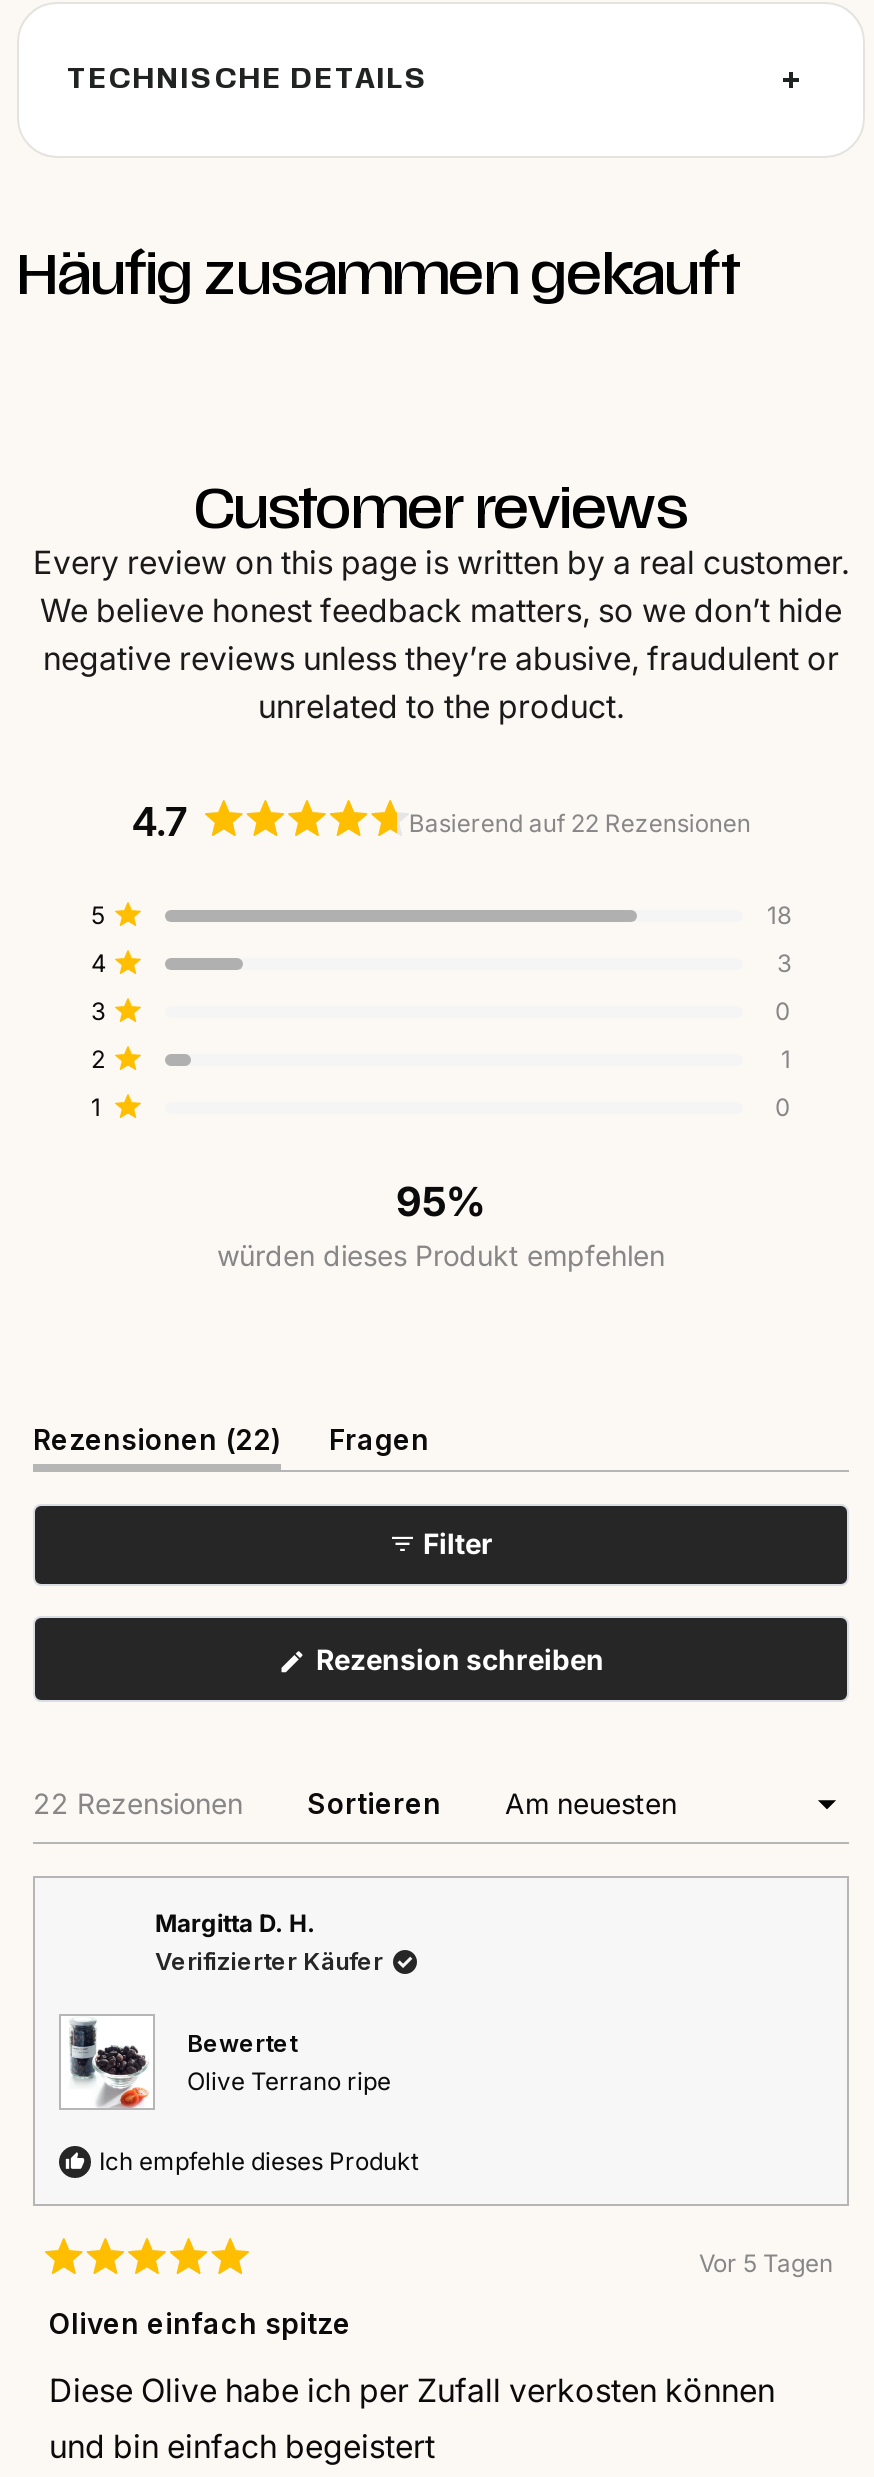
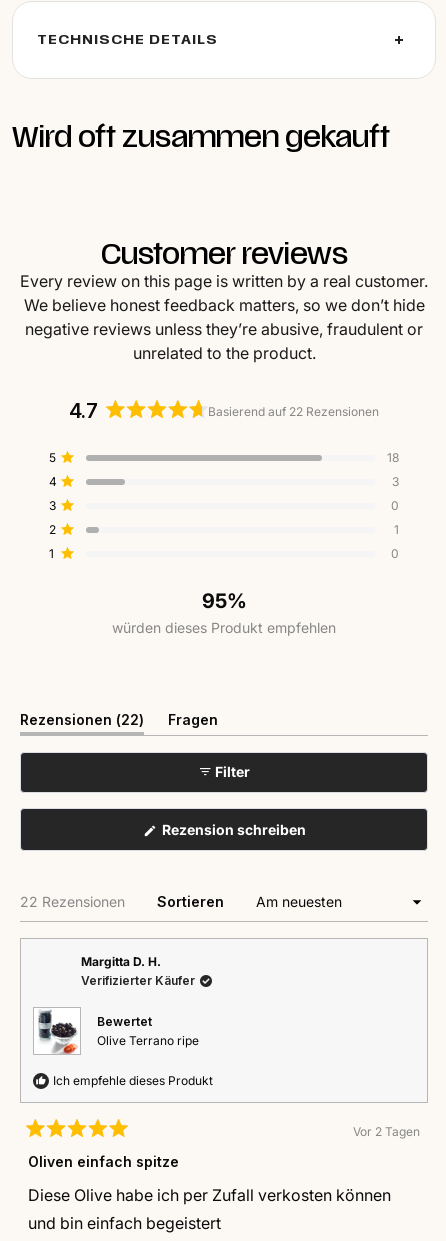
[17,240,741,312] Häufig zusammen gekauft -> [12,120,390,156] Wird oft zusammen gekauft
[699,2247,833,2277] Vor 5 Tagen -> [353,1124,420,1139] Vor 2 Tagen

